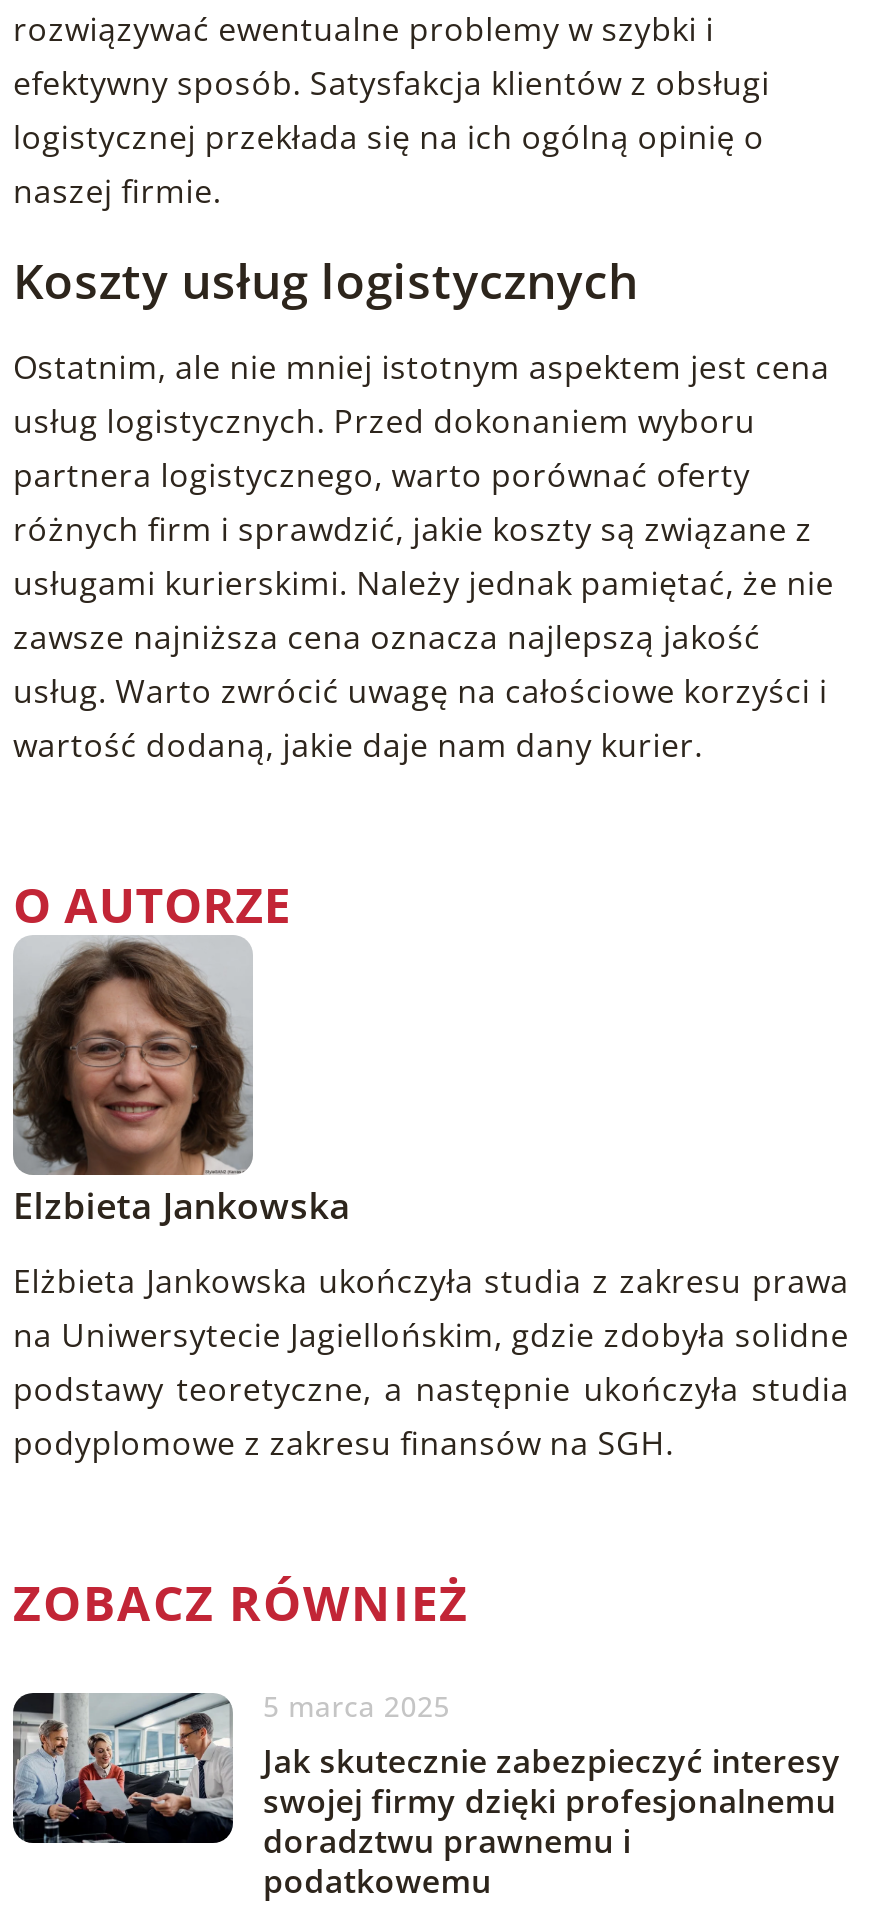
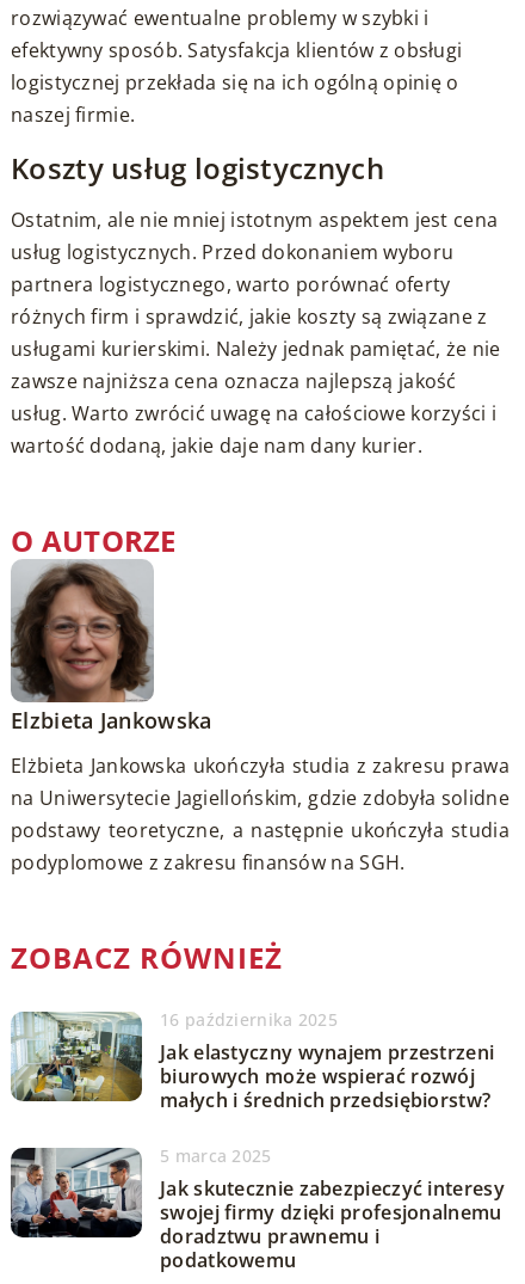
none -> [11,1008,494,1113] [image] | 16 października 2025 | Jak elastyczny wynajem przestrzeni | biurowych może wspierać rozwój | małych i średnich przedsiębiorstw?

